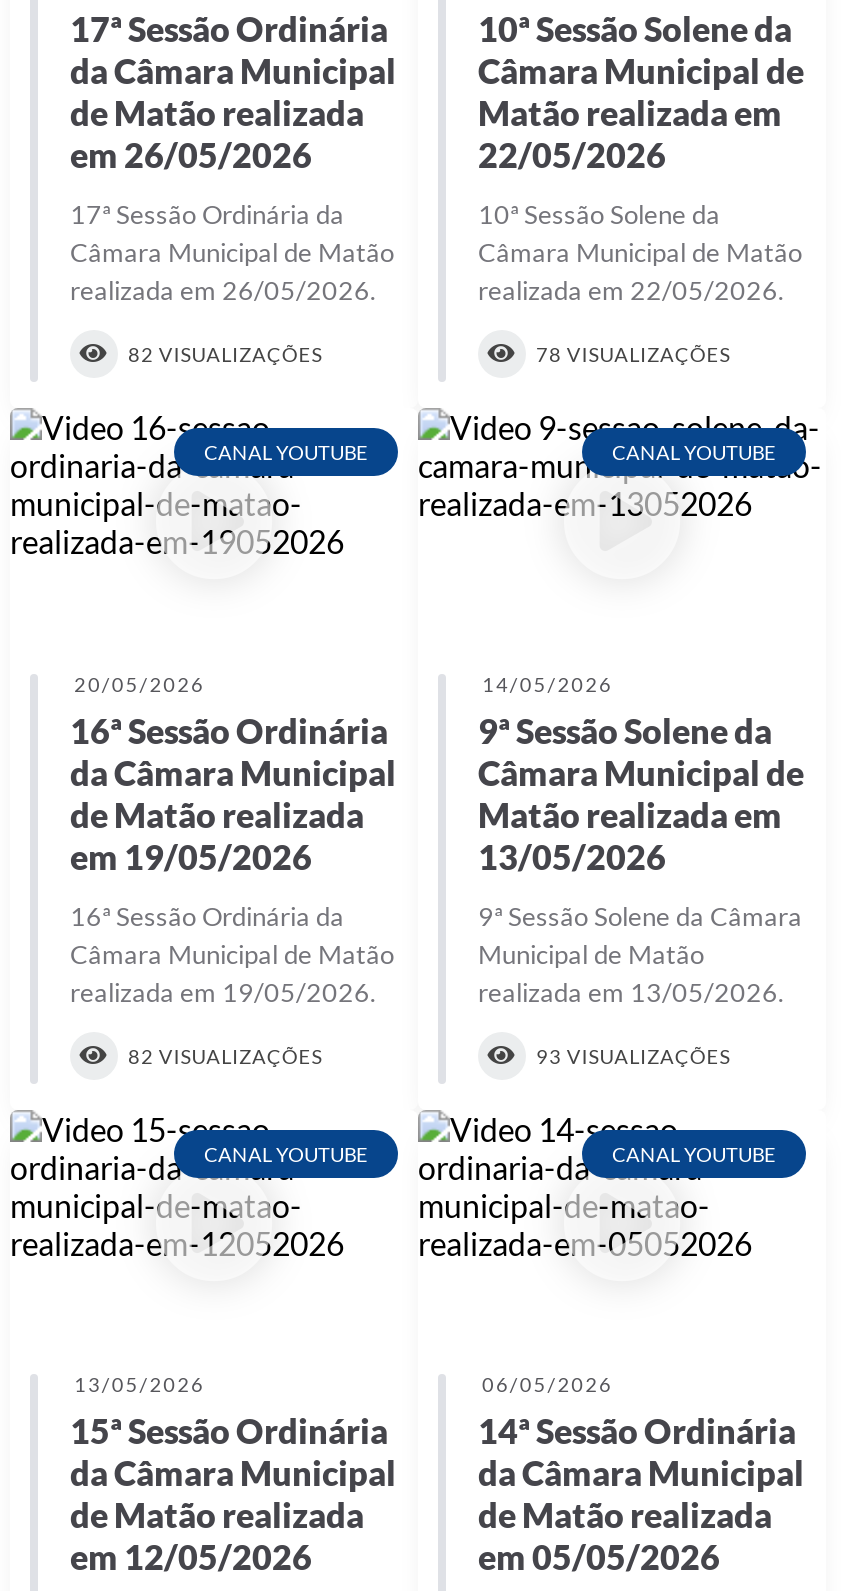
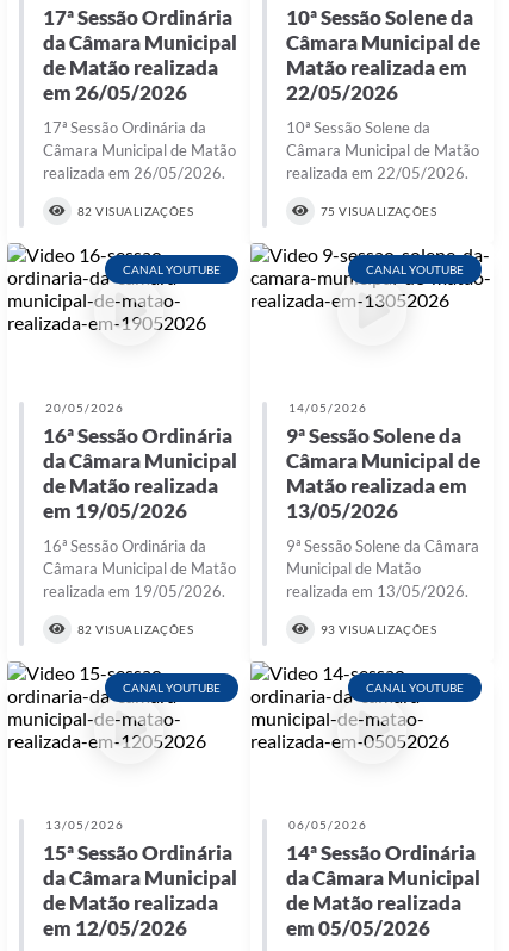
[536,342,730,366] 78 VISUALIZAÇÕES -> [321,204,437,218] 75 VISUALIZAÇÕES

